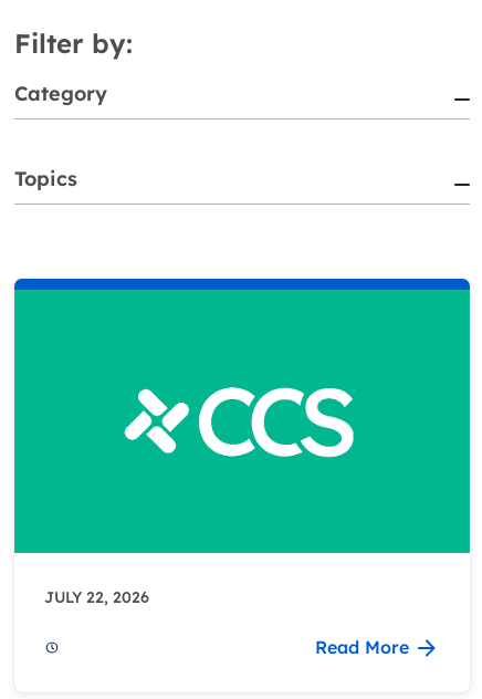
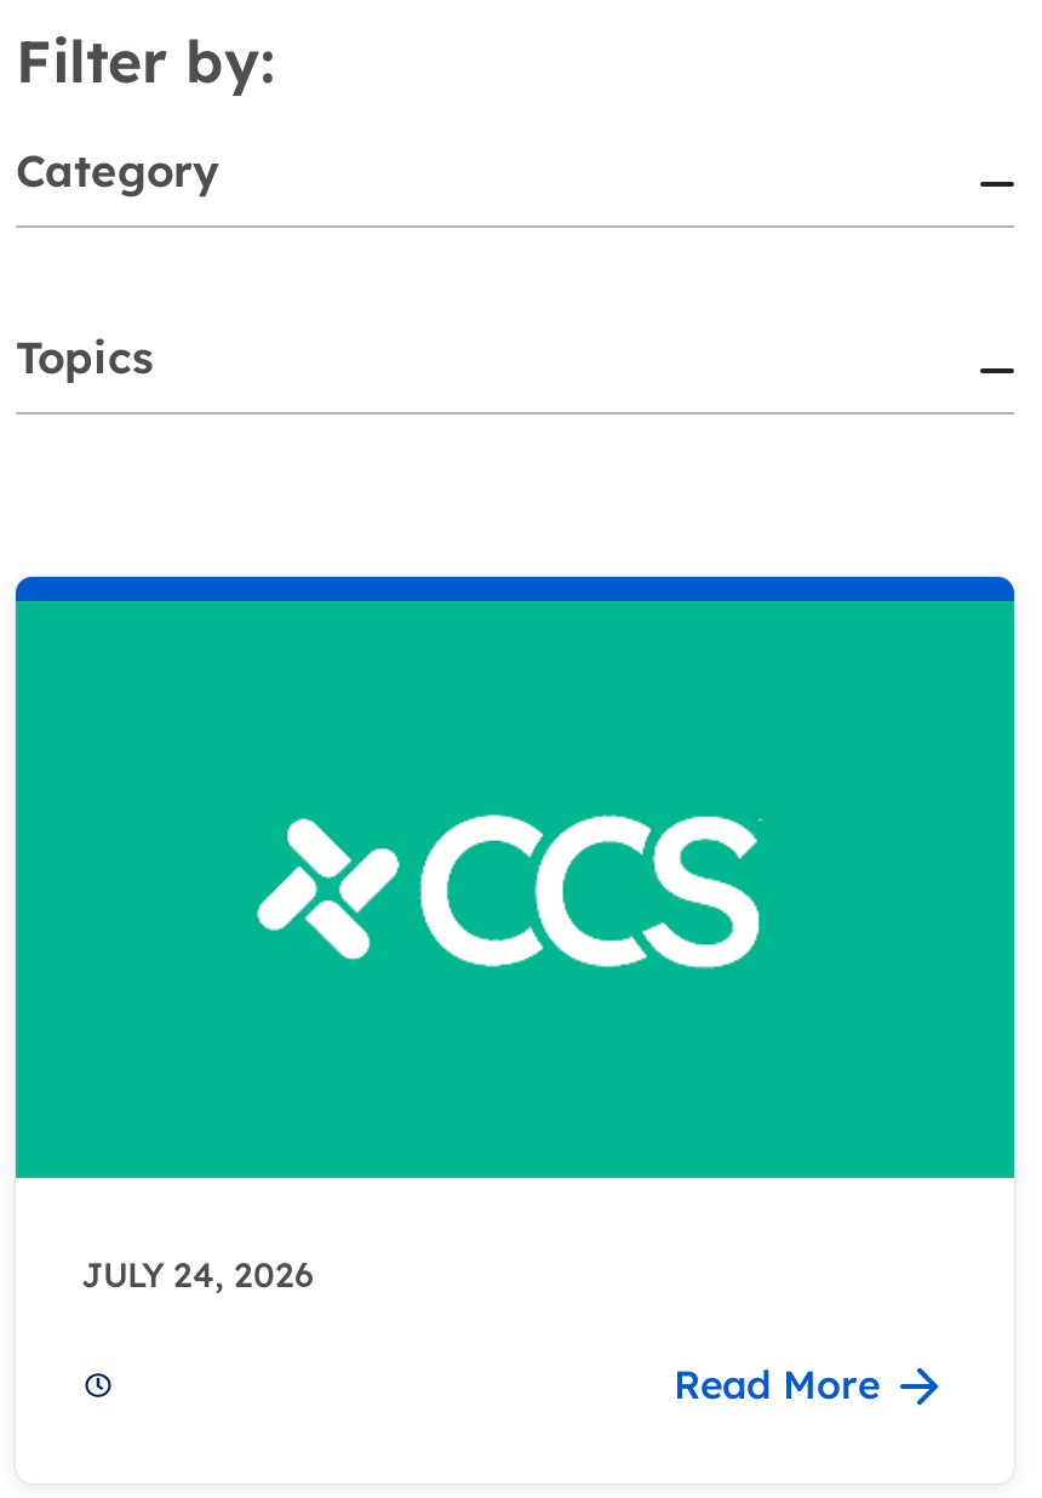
[44,587,149,607] JULY 22, 2026 -> [81,1253,314,1297] JULY 24, 2026

